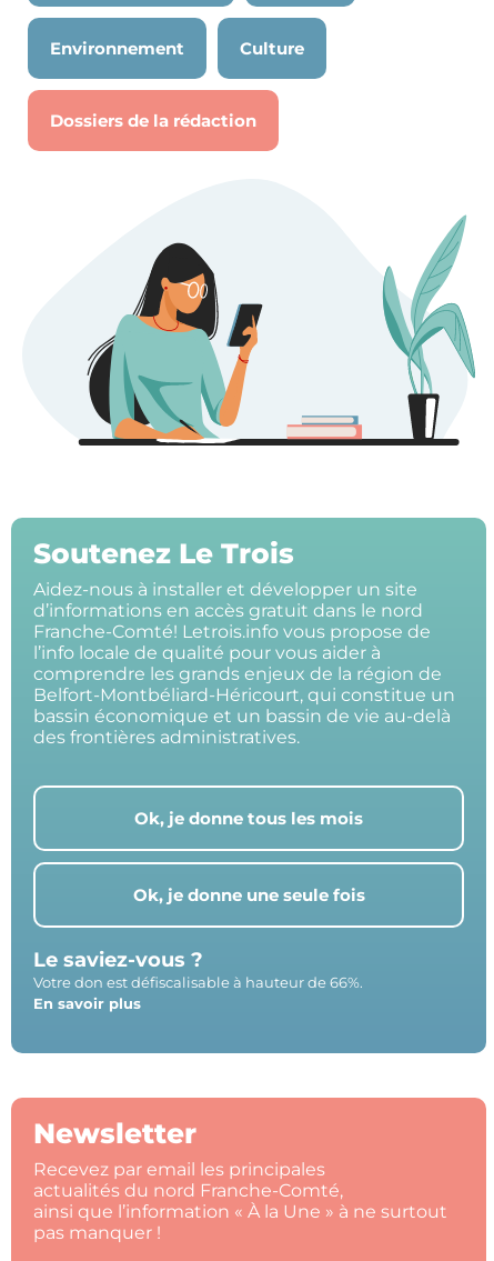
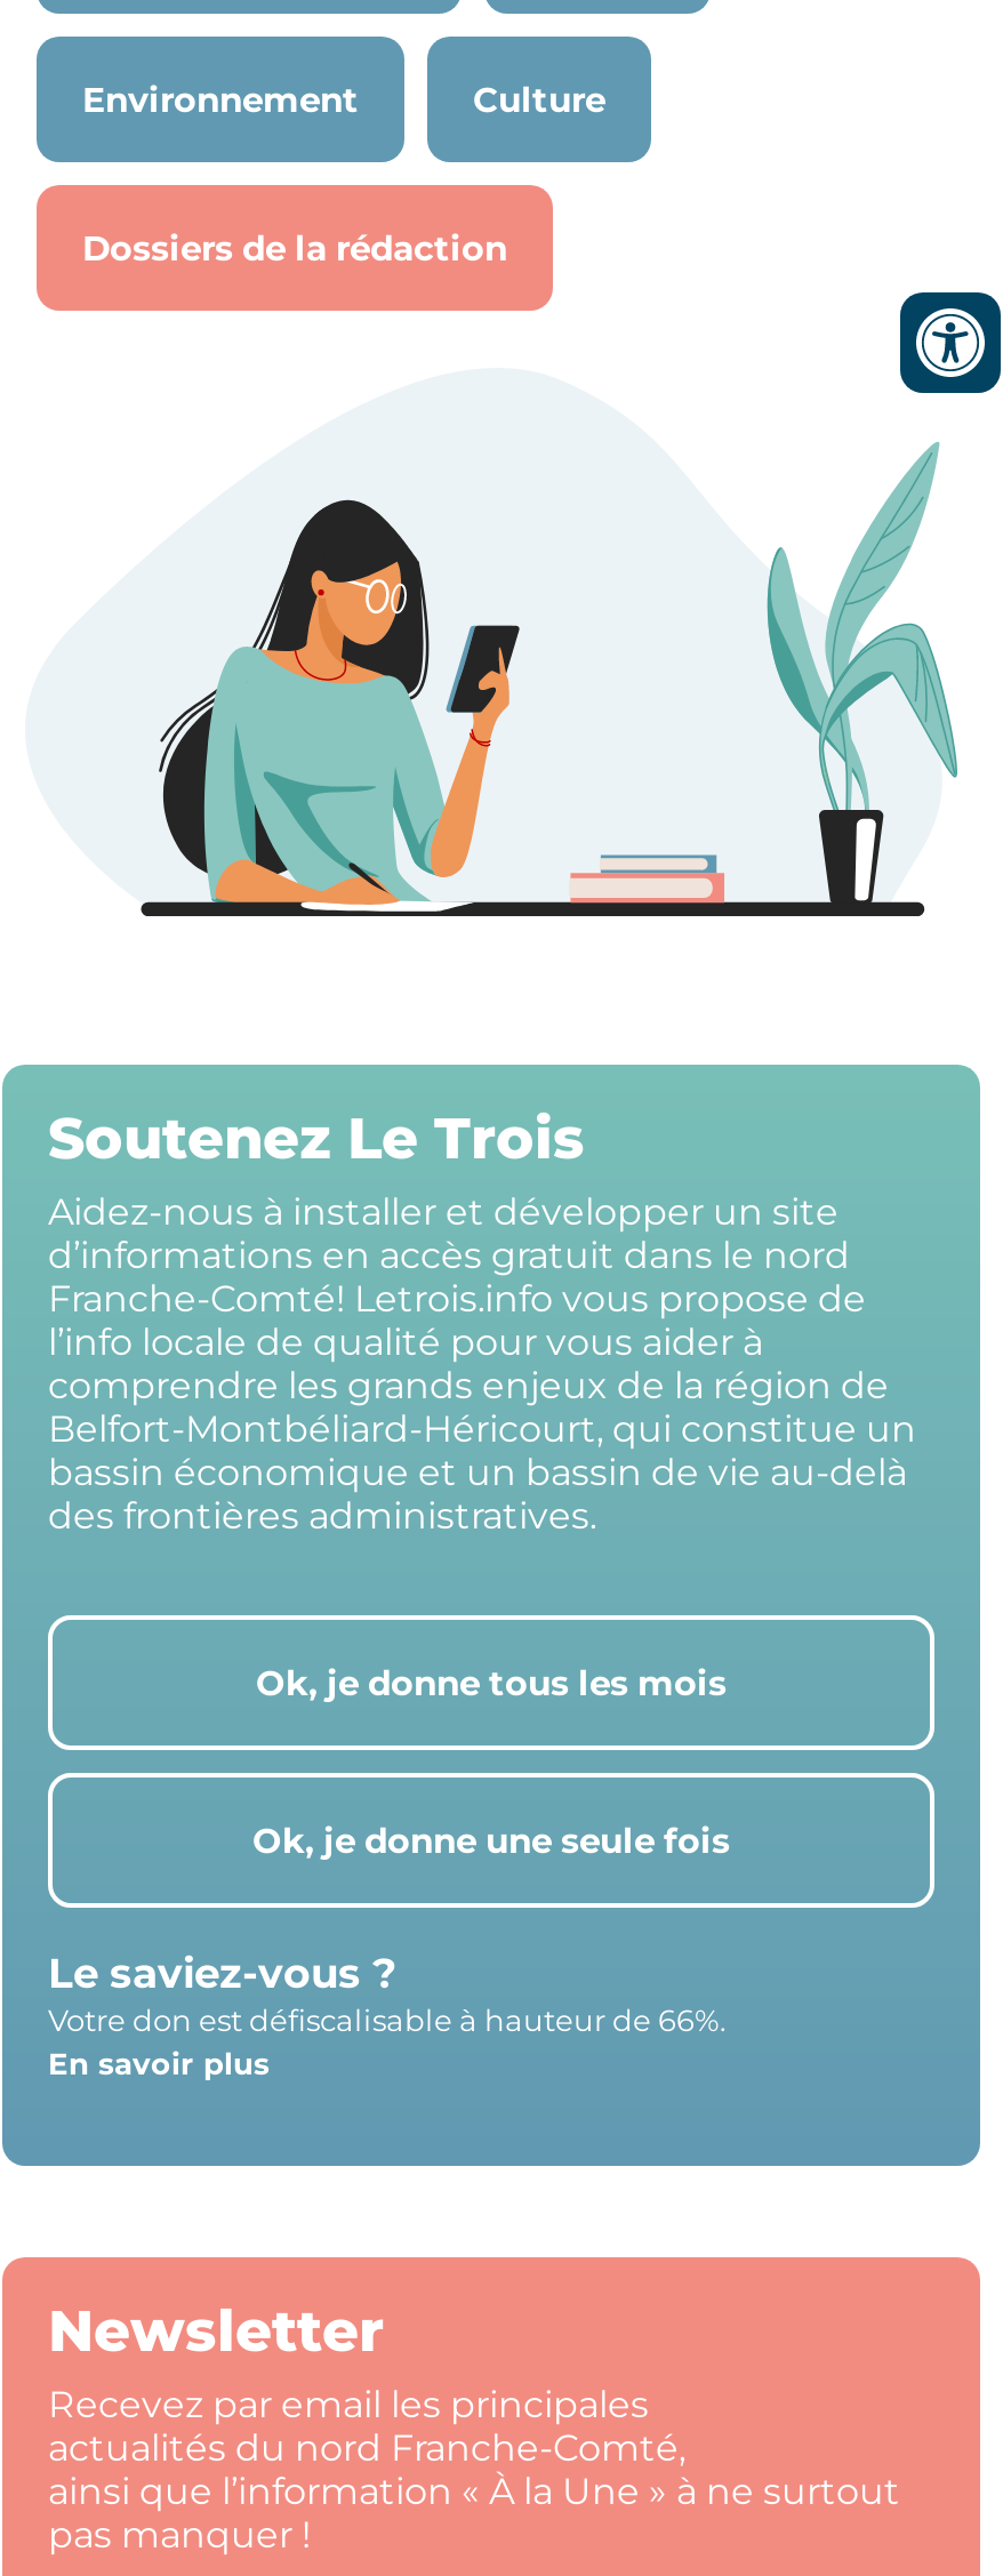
none -> [898,290,996,395] [image]

